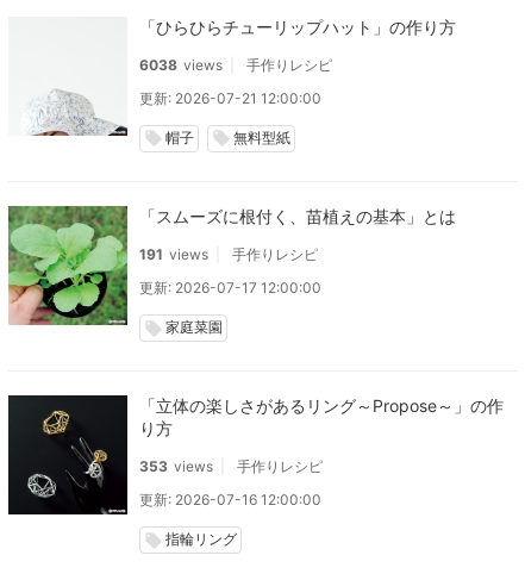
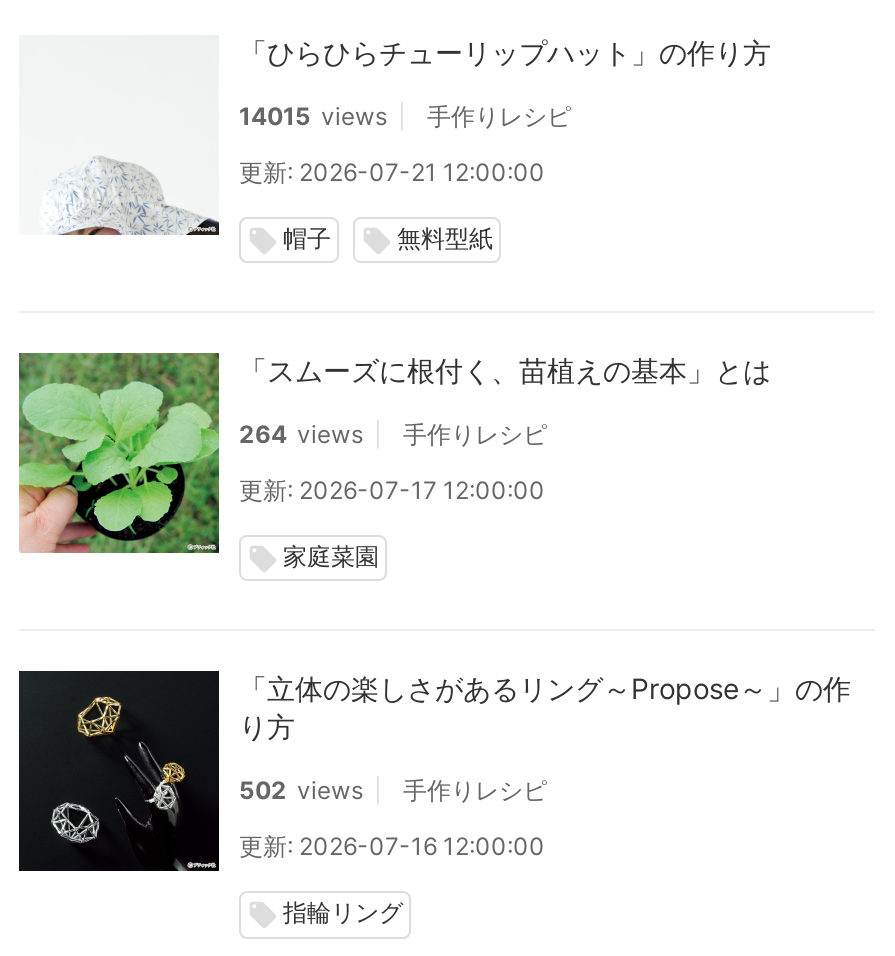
[139,56,332,73] 6038 views 手作りレシピ -> [239,100,571,130] 14015 views 手作りレシピ
[139,245,318,263] 191 views 手作りレシピ -> [239,419,547,449] 264 views 手作りレシピ
[139,458,323,475] 353 views 手作りレシピ -> [239,775,547,805] 502 views 手作りレシピ

